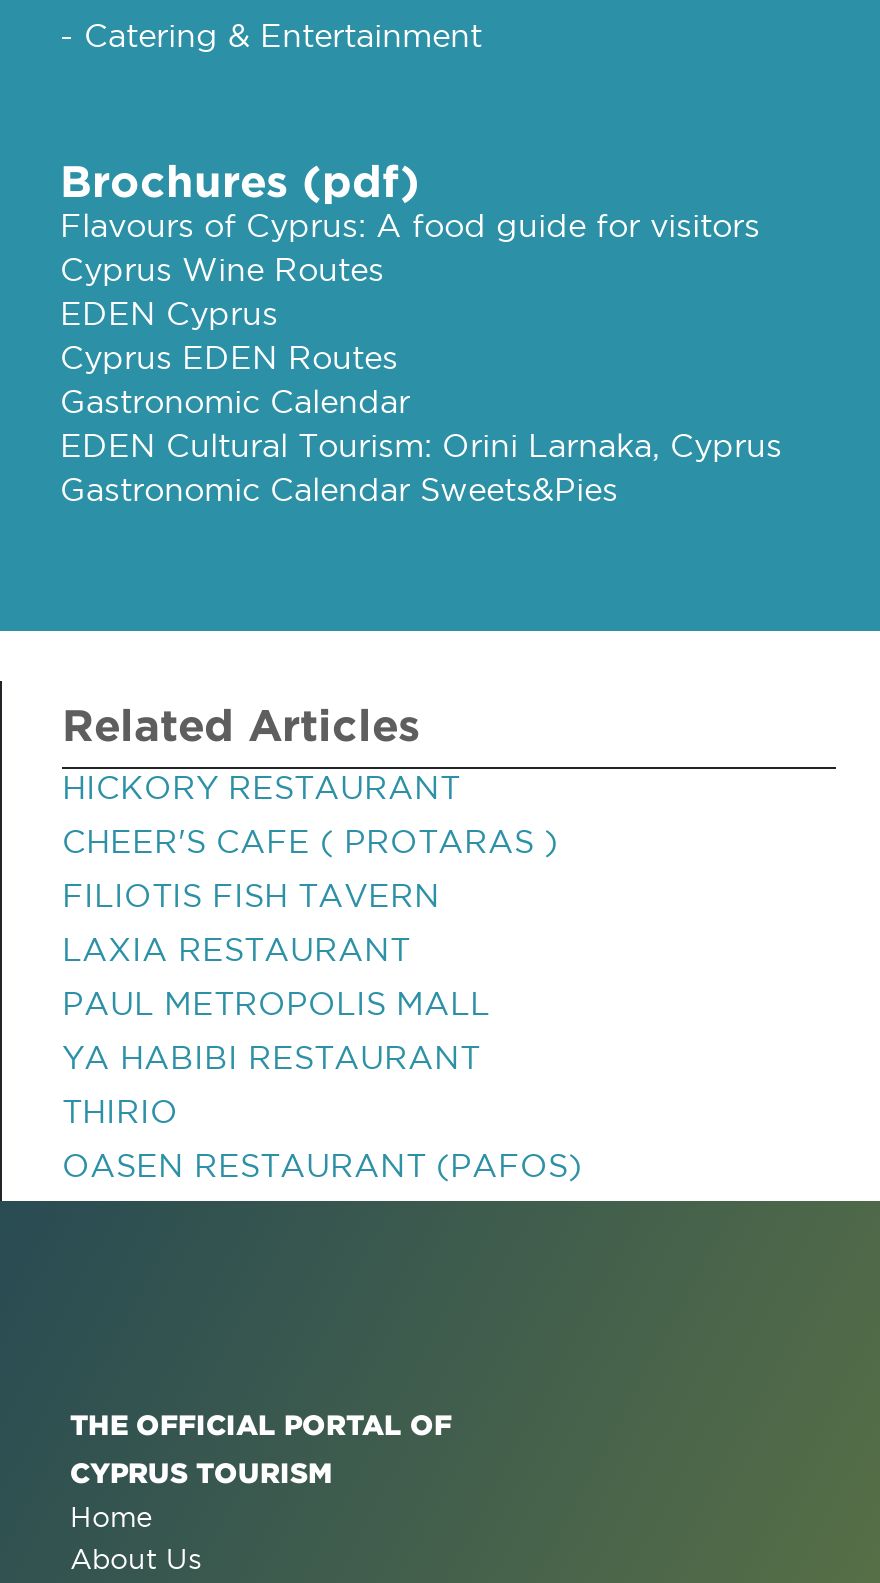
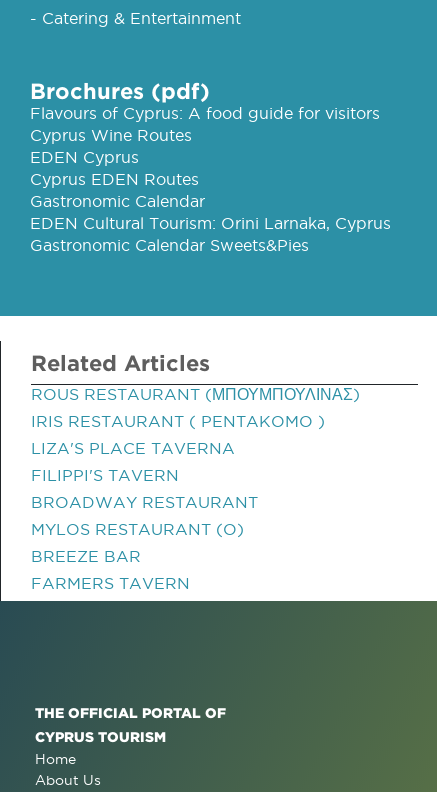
[62,769,460,805] HICKORY RESTAURANT -> [31,385,360,403] ROUS RESTAURANT (ΜΠΟΥΜΠΟΥΛΙΝΑΣ)
[62,823,558,859] CHEER'S CAFE ( PROTARAS ) -> [31,412,325,430] IRIS RESTAURANT ( PENTAKOMO )
[62,877,440,913] FILIOTIS FISH TAVERN -> [31,439,235,457] LIZA'S PLACE TAVERNA
[62,931,410,967] LAXIA RESTAURANT -> [31,466,179,484] FILIPPI'S TAVERN
[62,985,490,1021] PAUL METROPOLIS MALL -> [31,493,258,511] BROADWAY RESTAURANT
[62,1039,480,1075] YA HABIBI RESTAURANT -> [31,520,244,538] MYLOS RESTAURANT (O)
[62,1093,178,1129] THIRIO -> [31,547,141,565] BREEZE BAR
[62,1147,582,1183] OASEN RESTAURANT (PAFOS) -> [31,574,190,592] FARMERS TAVERN

